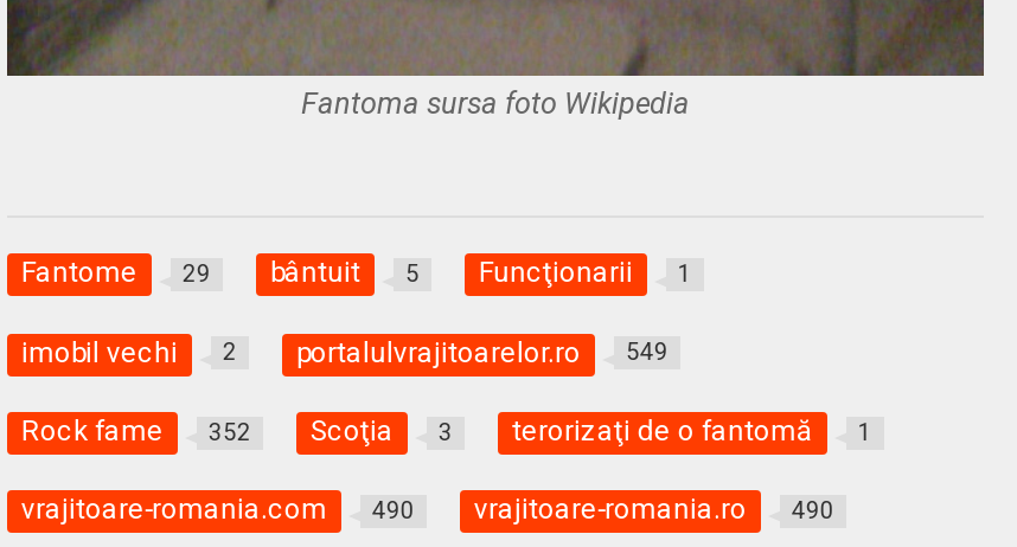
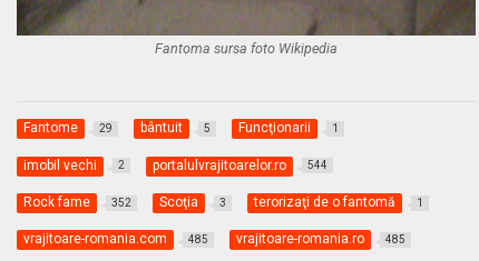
[296,336,668,369] portalulvrajitoarelor.ro 549 -> [153,157,327,173] portalulvrajitoarelor.ro 544
[21,493,415,526] vrajitoare-romania.com 490 -> [23,231,208,247] vrajitoare-romania.com 485
[474,493,834,526] vrajitoare-romania.ro 490 -> [236,231,405,247] vrajitoare-romania.ro 485

